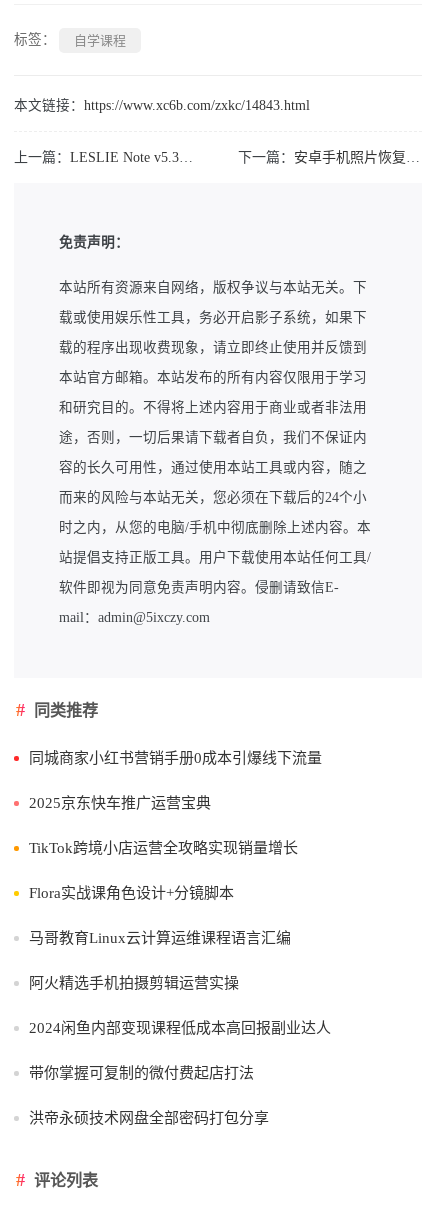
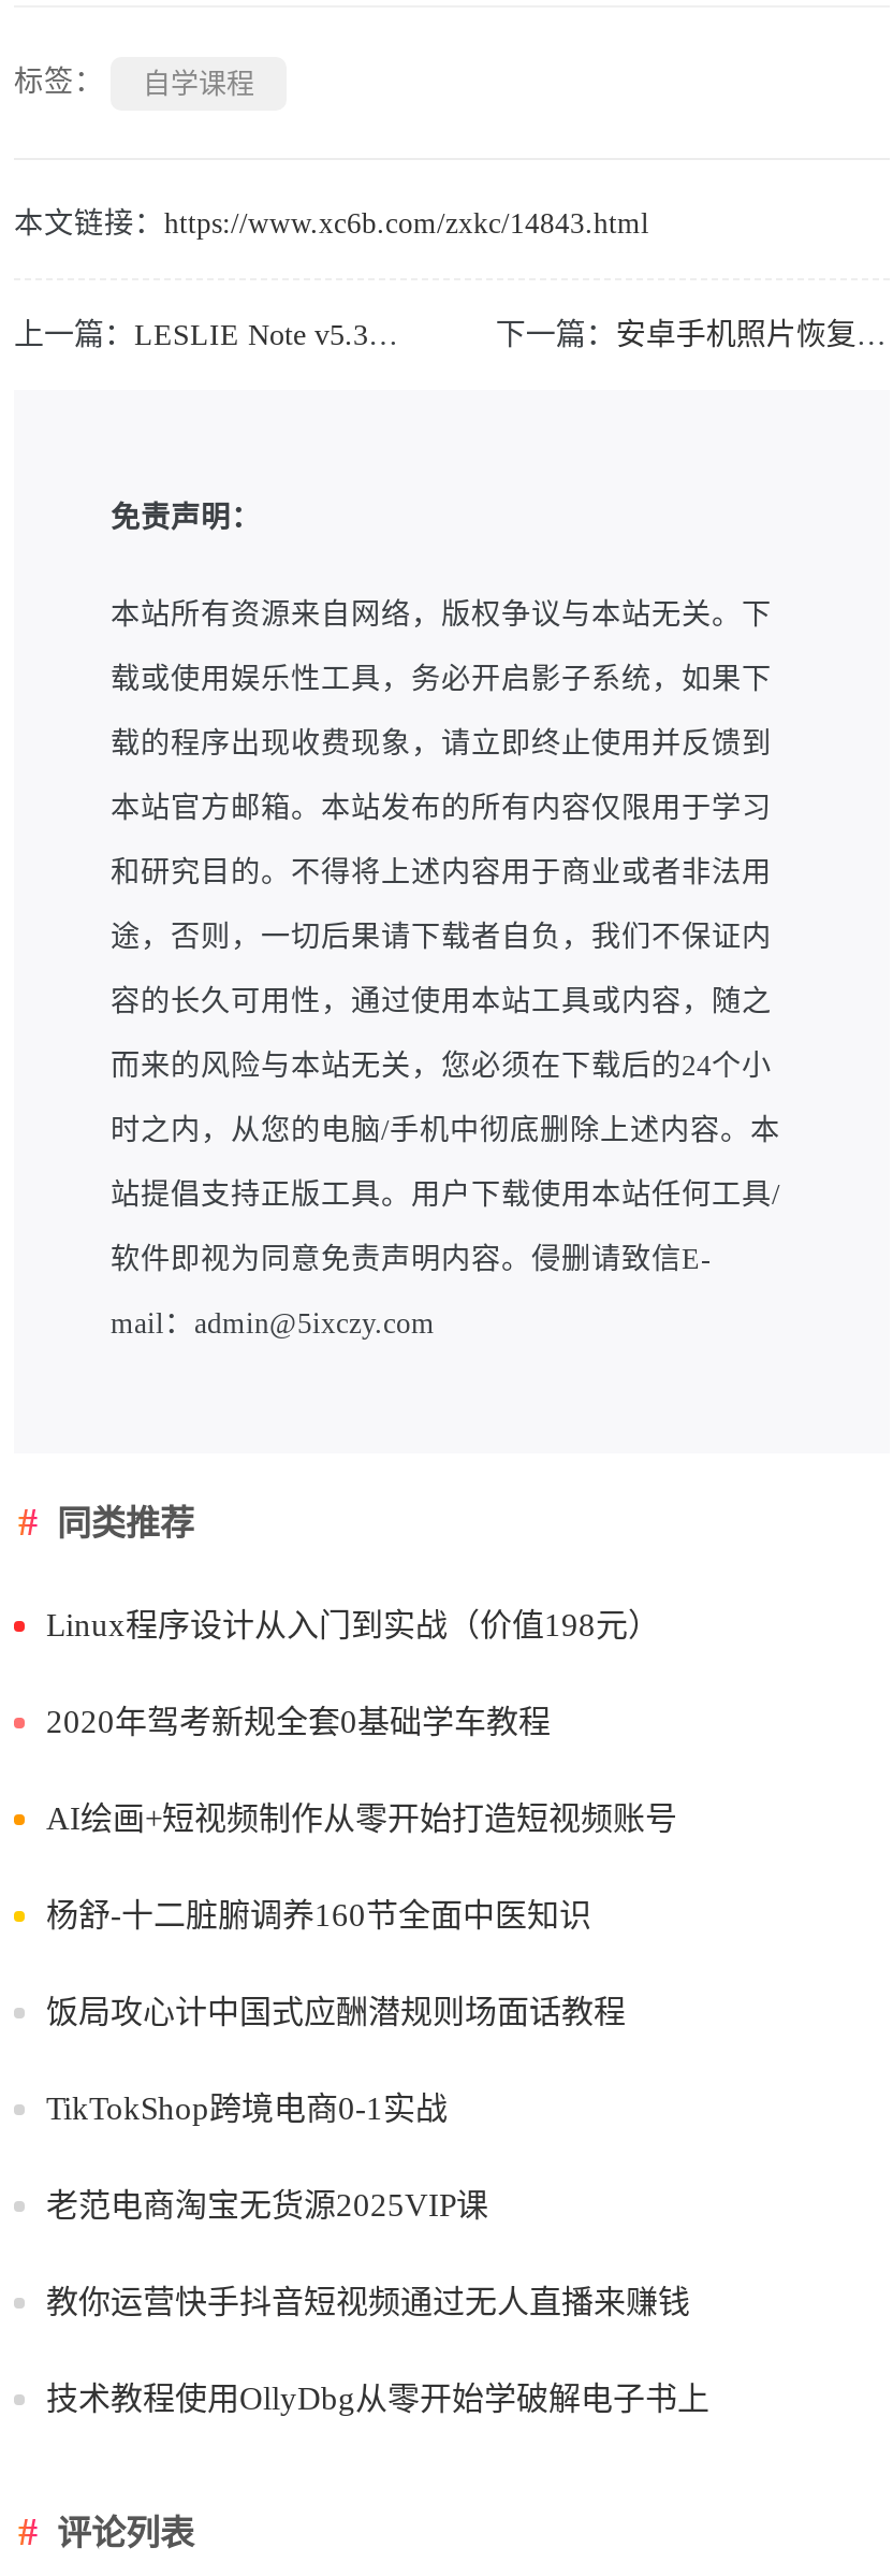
[29,750,322,766] 同城商家小红书营销手册0成本引爆线下流量 -> [46,1608,660,1642] Linux程序设计从入门到实战（价值198元）
[29,795,211,811] 2025京东快车推广运营宝典 -> [46,1705,551,1739] 2020年驾考新规全套0基础学车教程
[29,840,298,856] TikTok跨境小店运营全攻略实现销量增长 -> [46,1801,677,1836] AI绘画+短视频制作从零开始打造短视频账号
[29,885,234,901] Flora实战课角色设计+分镜脚本 -> [46,1898,591,1933] 杨舒-十二脏腑调养160节全面中医知识
[29,930,291,946] 马哥教育Linux云计算运维课程语言汇编 -> [46,1995,626,2029] 饭局攻心计中国式应酬潜规则场面话教程
[29,975,239,991] 阿火精选手机拍摄剪辑运营实操 -> [46,2092,448,2126] TikTokShop跨境电商0-1实战
[29,1020,331,1036] 2024闲鱼内部变现课程低成本高回报副业达人 -> [46,2188,488,2223] 老范电商淘宝无货源2025VIP课
[29,1065,254,1081] 带你掌握可复制的微付费起店打法 -> [46,2285,690,2319] 教你运营快手抖音短视频通过无人直播来赚钱
[29,1110,269,1126] 洪帝永硕技术网盘全部密码打包分享 -> [46,2382,709,2416] 技术教程使用OllyDbg从零开始学破解电子书上

